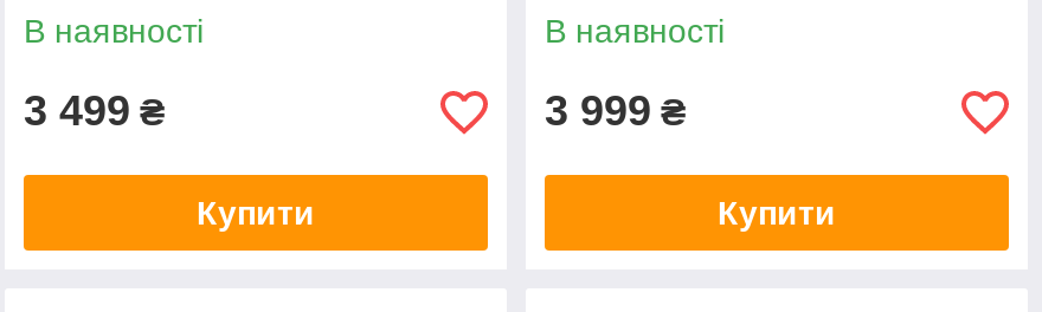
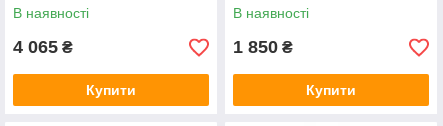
[24,87,166,135] 3 499 ₴ -> [13,37,73,57] 4 065 ₴
[545,87,687,135] 3 999 ₴ -> [233,37,293,57] 1 850 ₴

